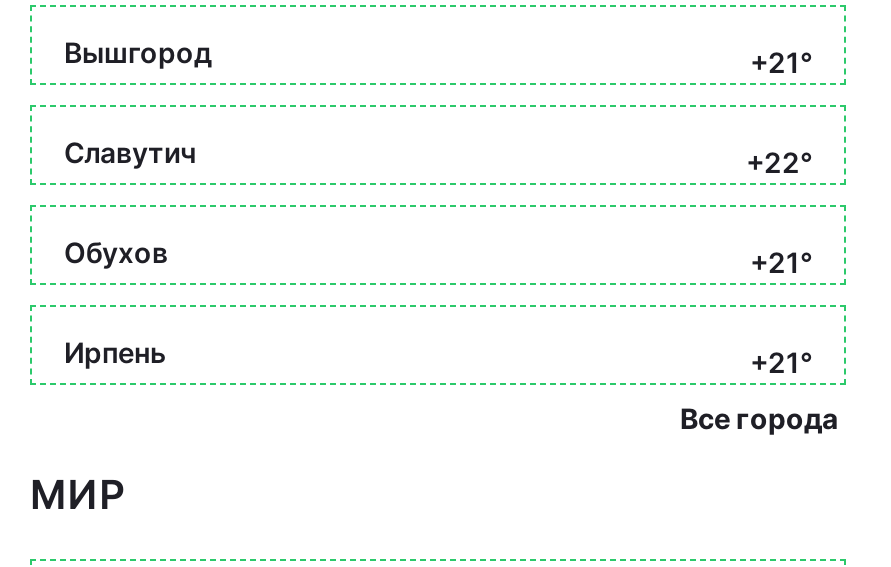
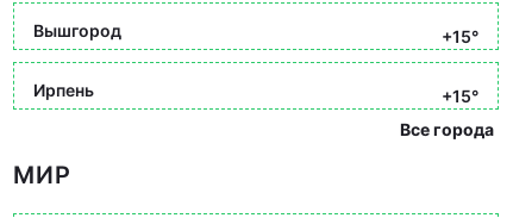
[64,45,812,279] +21° | Славутич | +22° | Обухов | +21° -> [442,26,478,46] +15°
[750,345,812,379] +21° -> [442,86,478,106] +15°

